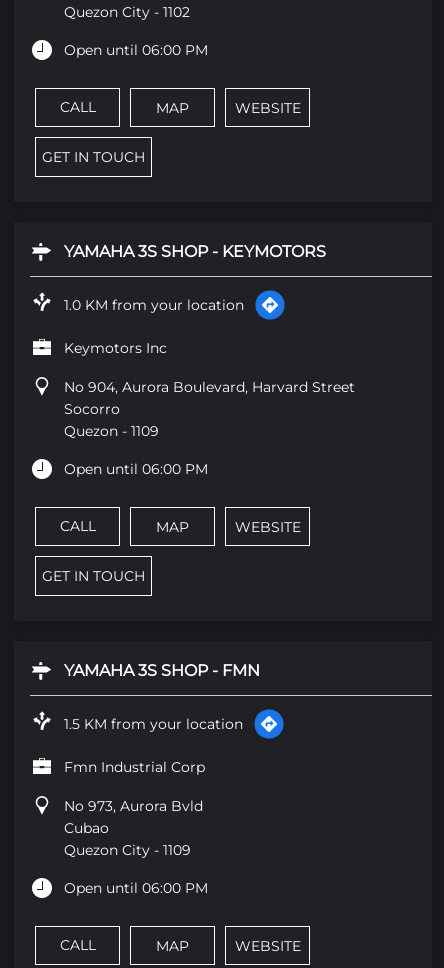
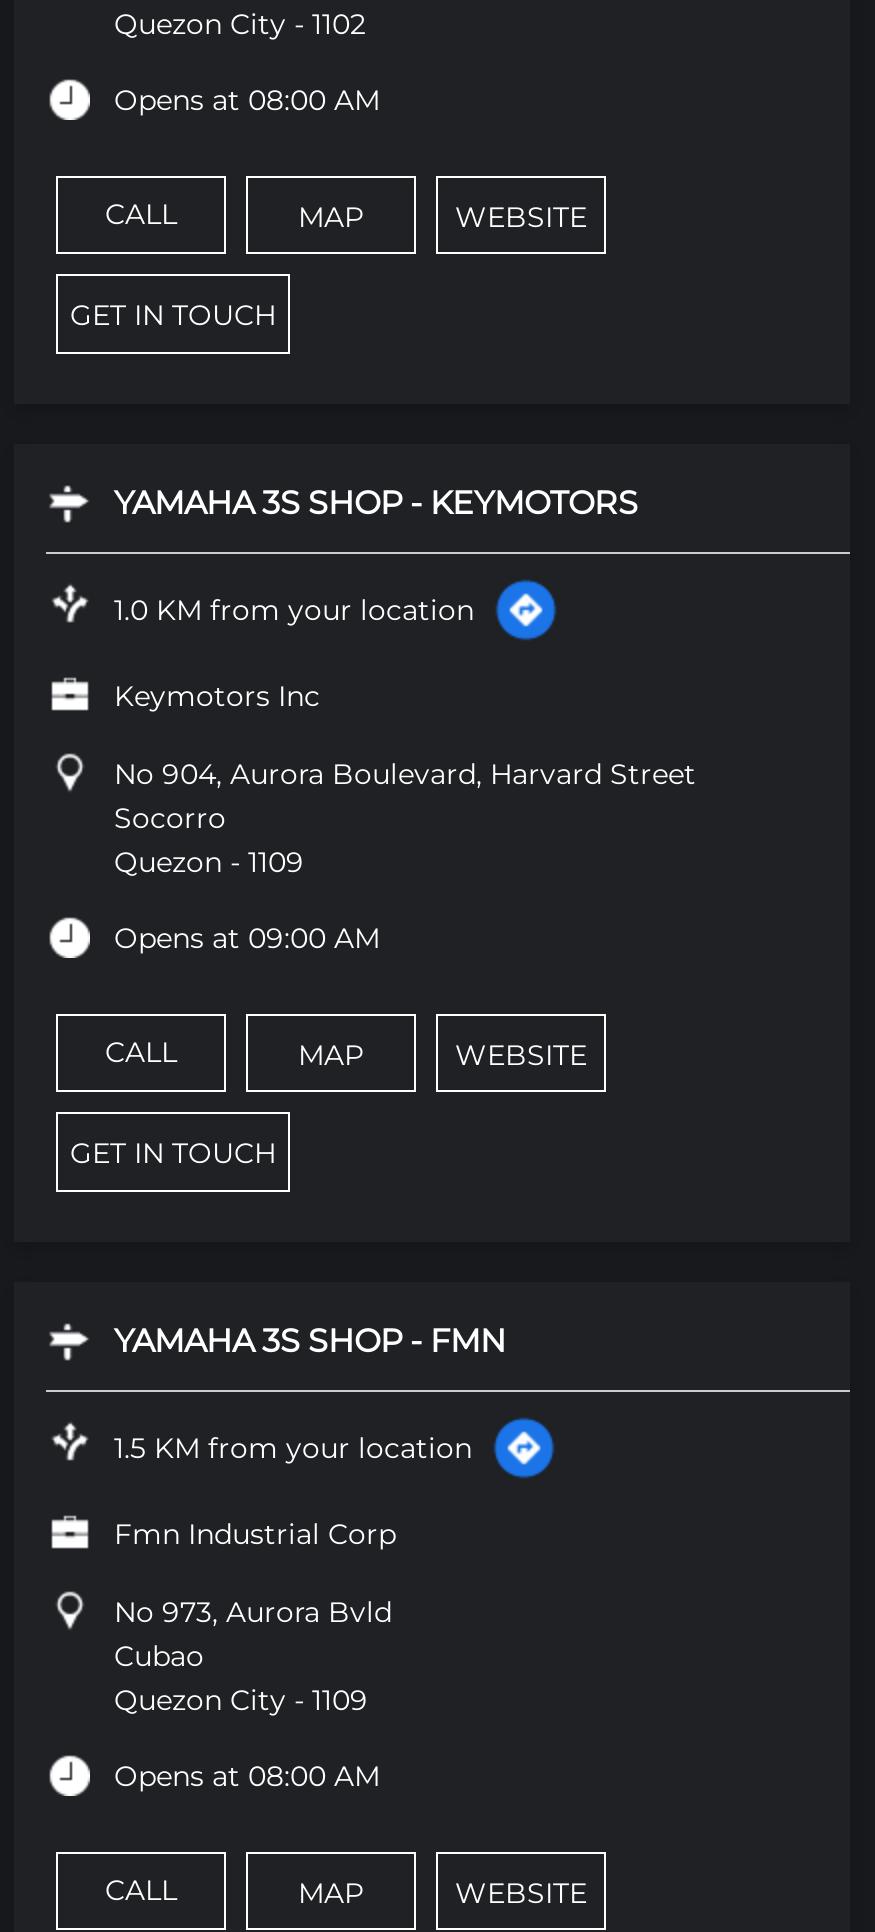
[64,41,208,59] Open until 06:00 PM -> [114,82,380,118] Opens at 08:00 AM
[64,460,208,478] Open until 06:00 PM -> [114,920,380,956] Opens at 09:00 AM
[64,878,208,896] Open until 06:00 PM -> [114,1757,380,1793] Opens at 08:00 AM

